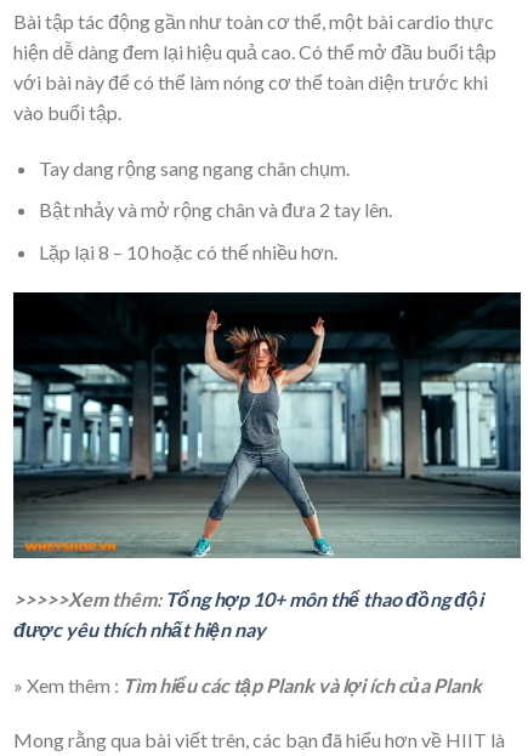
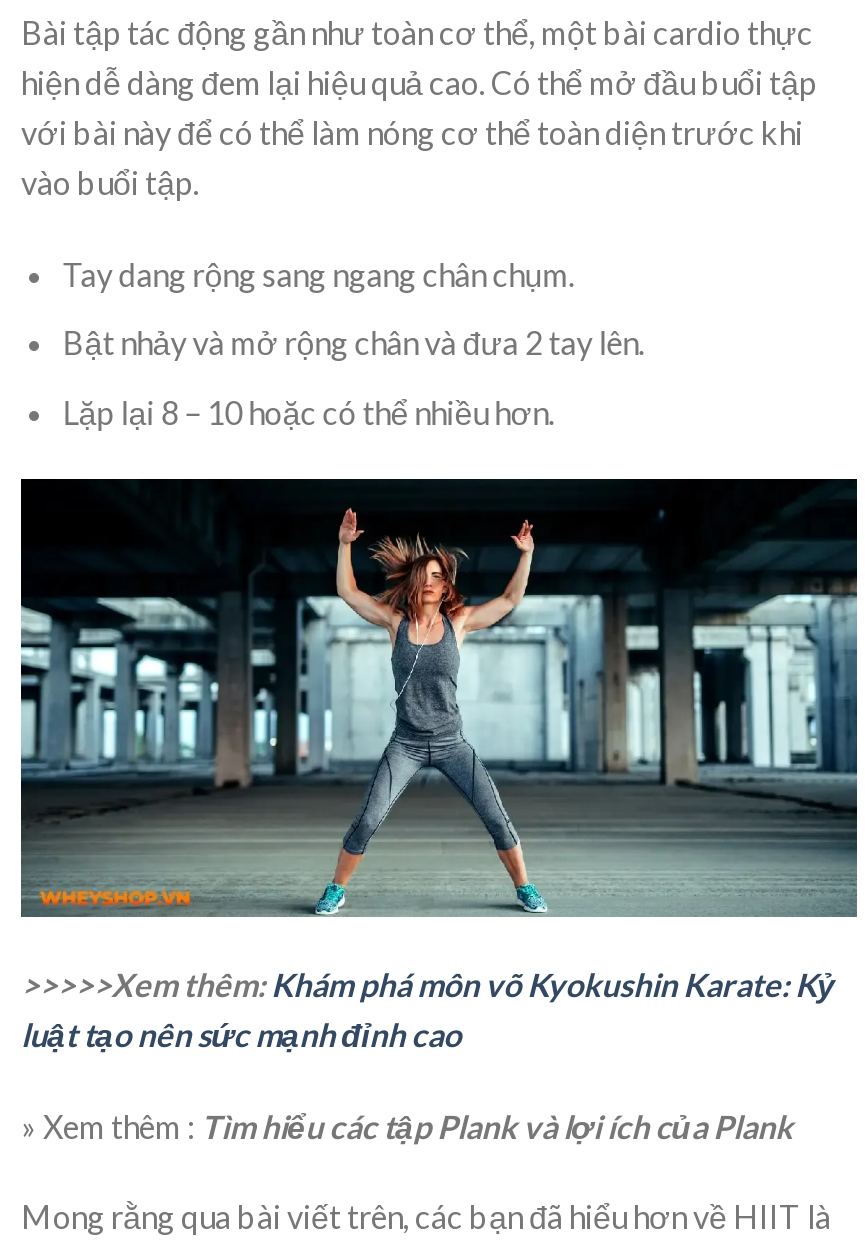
[13,587,483,640] >>>>>Xem thêm: Tổng hợp 10+ môn thể thao đồng đội | được yêu thích nhất hiện nay -> [21,965,835,1053] >>>>>Xem thêm: Khám phá môn võ Kyokushin Karate: Kỷ | luật tạo nên sức mạnh đỉnh cao

